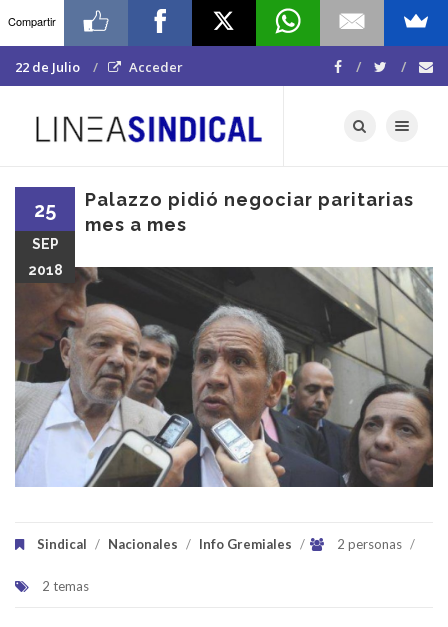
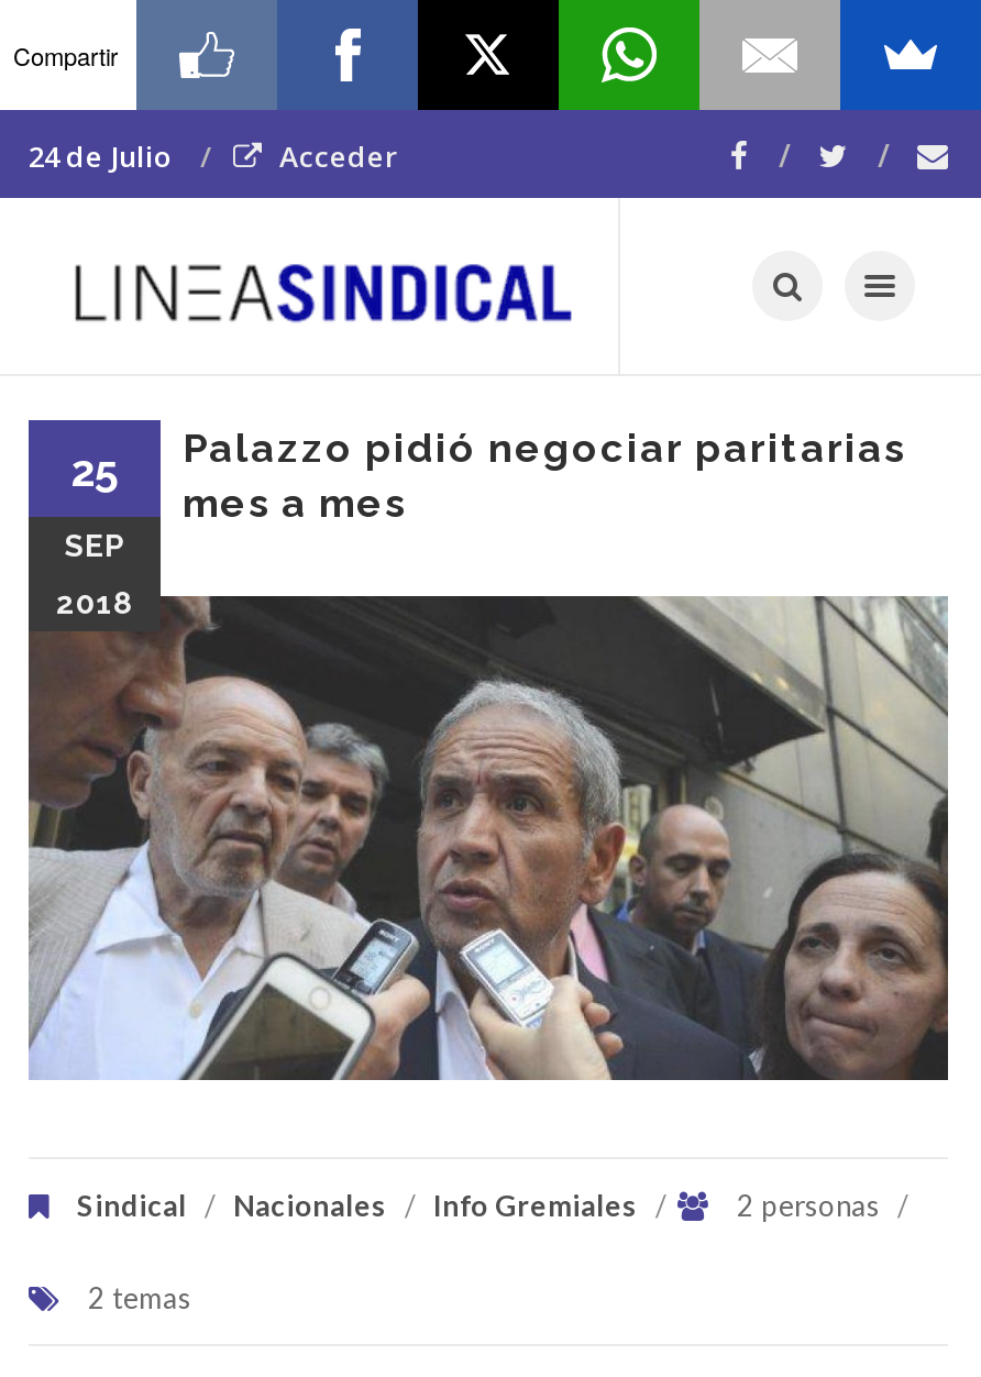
[15,58,83,76] 22 de Julio -> [29,136,178,176] 24 de Julio

